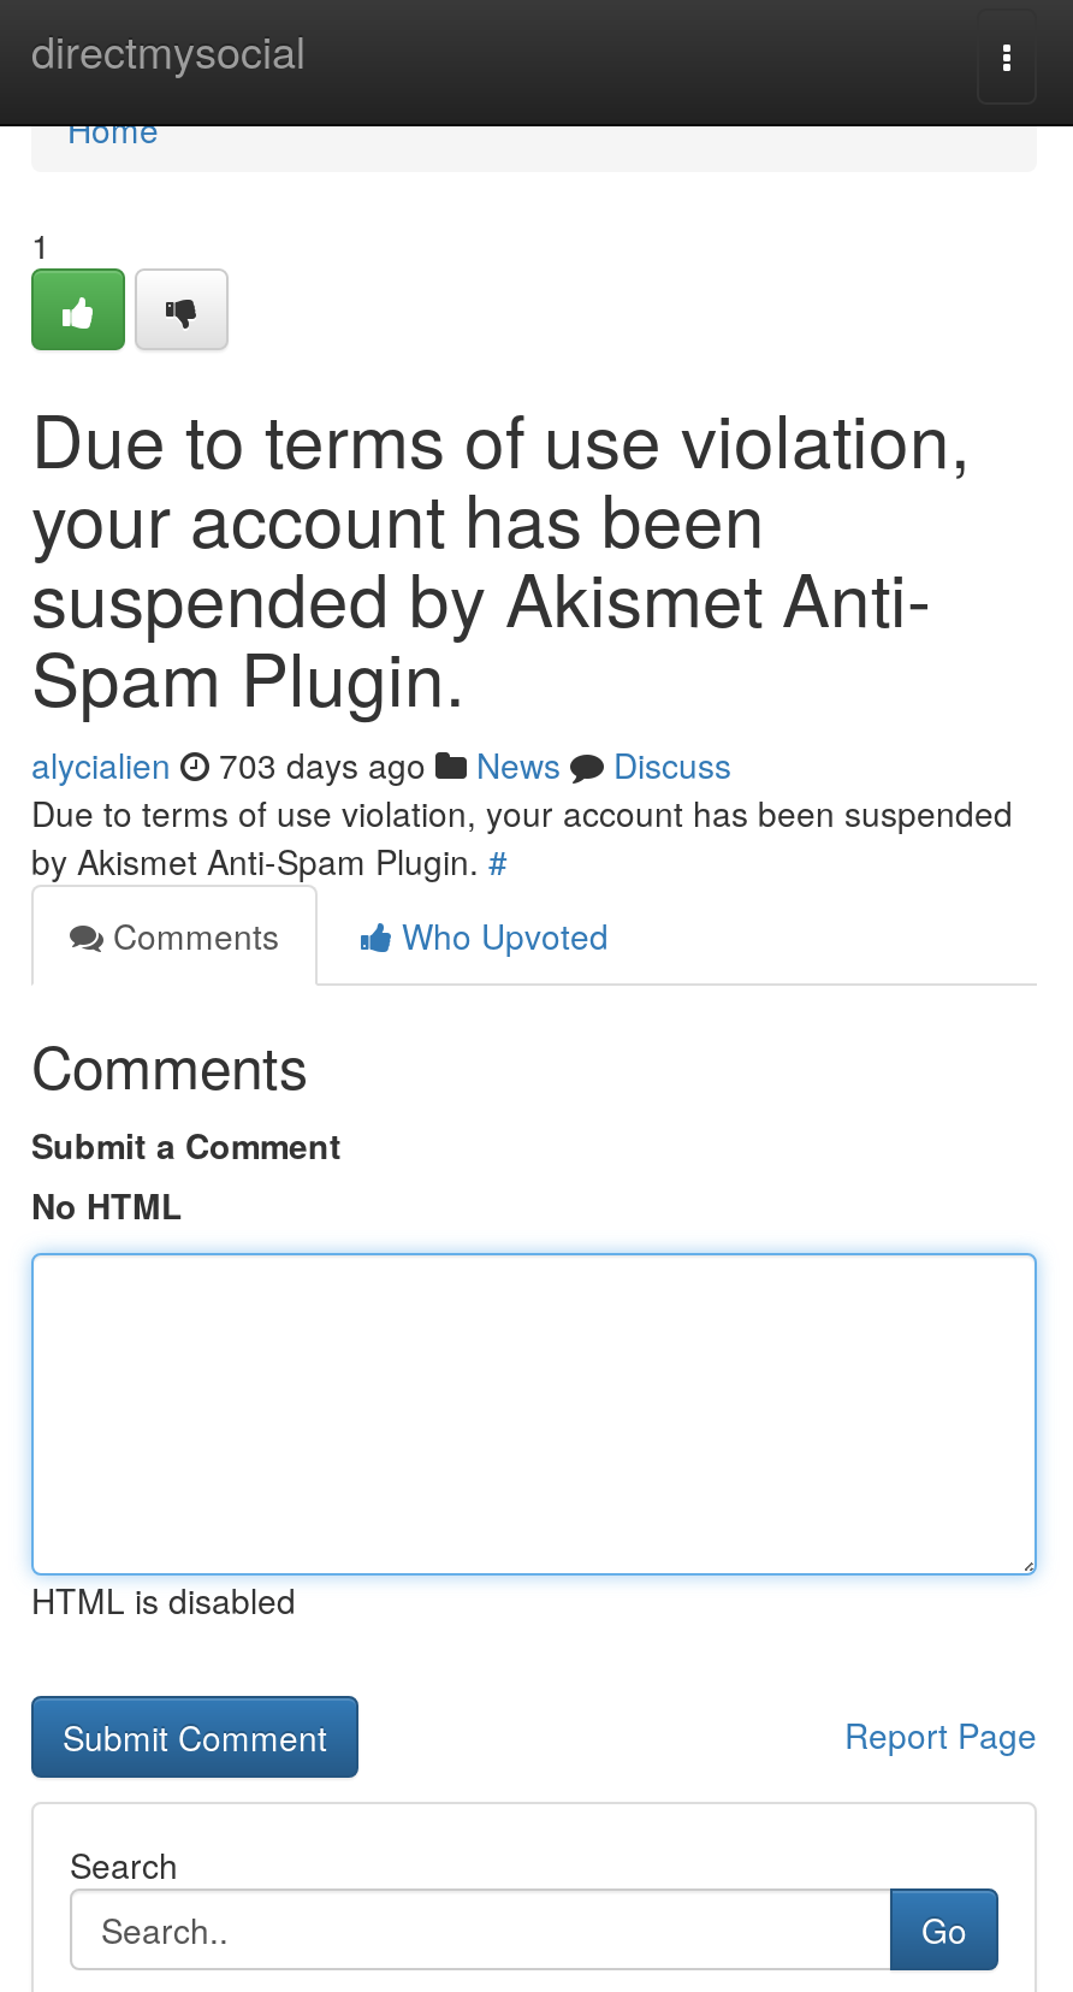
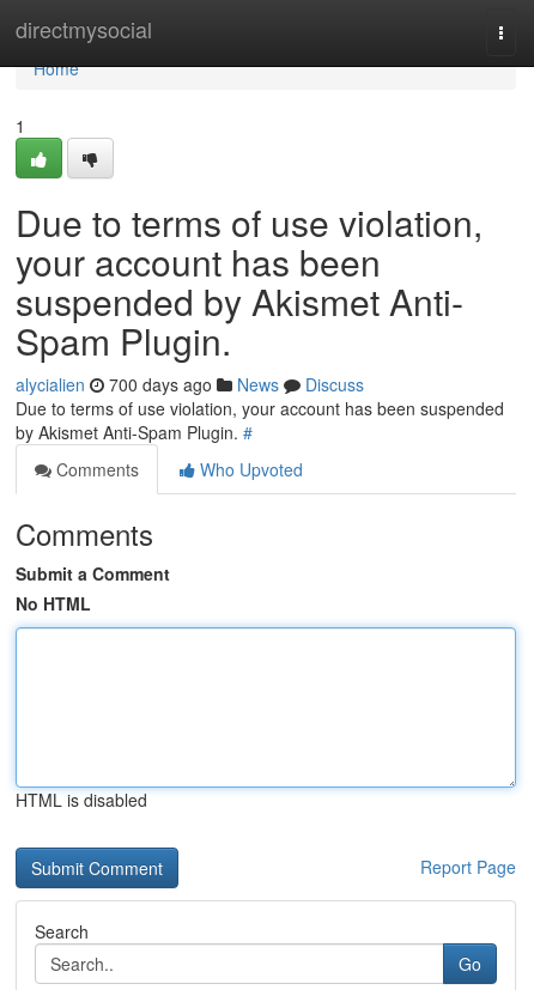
[31,740,731,788] alycialien 703 days ago News Discuss -> [16,372,364,396] alycialien 700 days ago News Discuss

